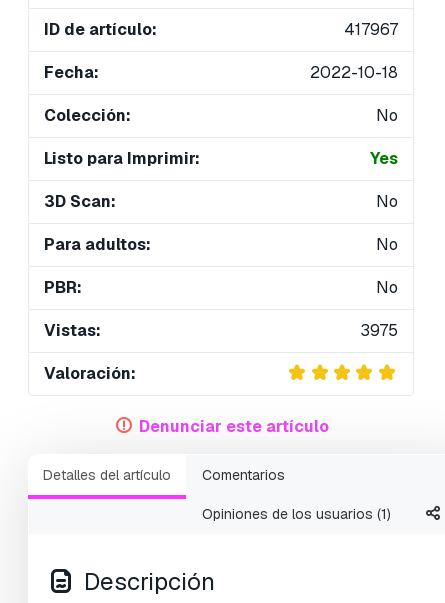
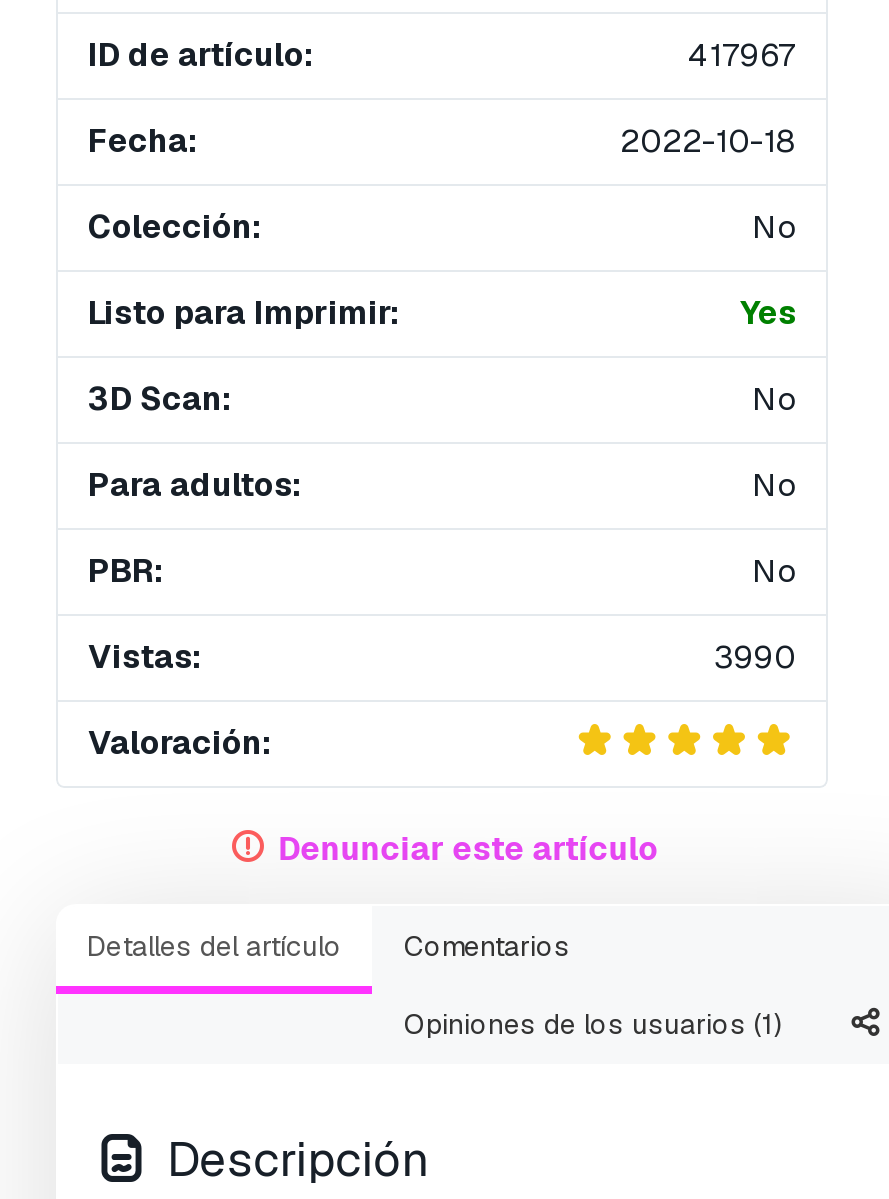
[360,320,398,341] 3975 -> [714,636,796,678] 3990

